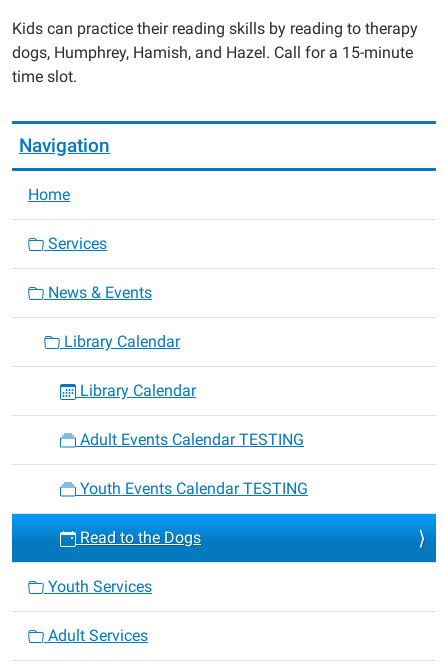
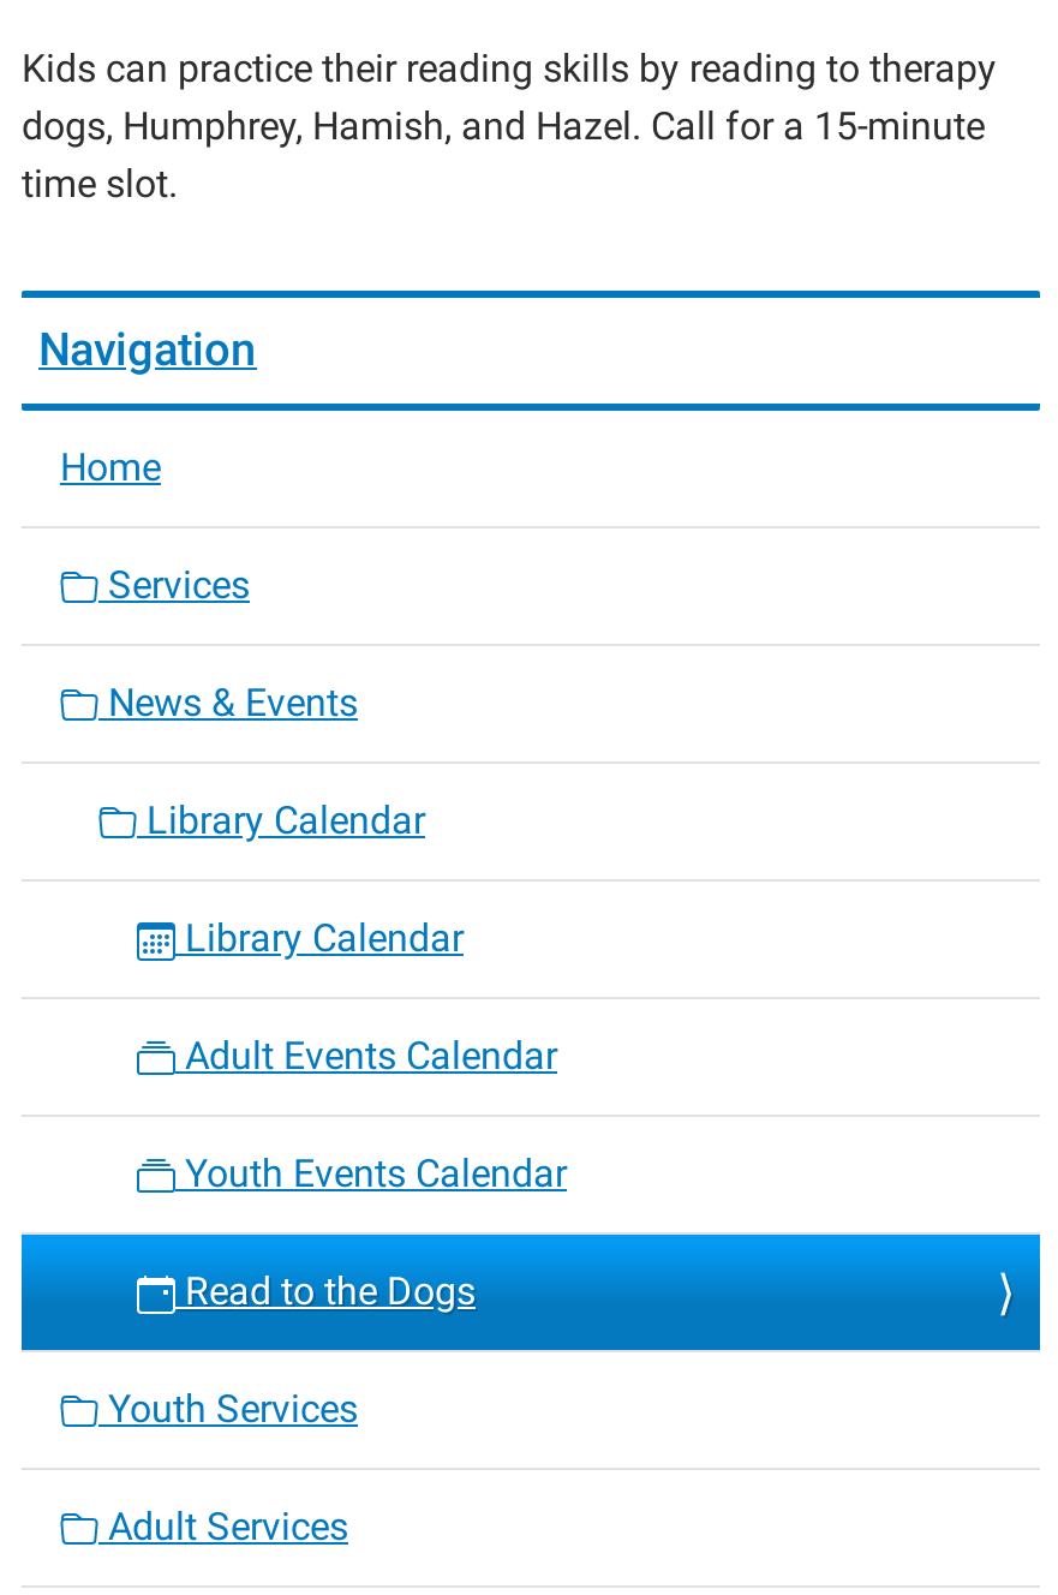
[76,430,304,449] Adult Events Calendar TESTING -> [175,1033,557,1079] Adult Events Calendar
[76,479,308,498] Youth Events Calendar TESTING -> [175,1151,567,1196] Youth Events Calendar

